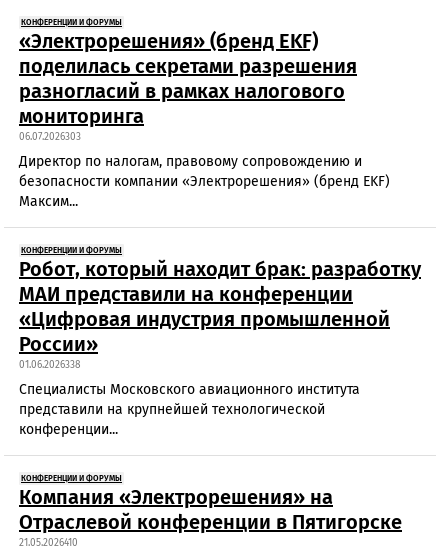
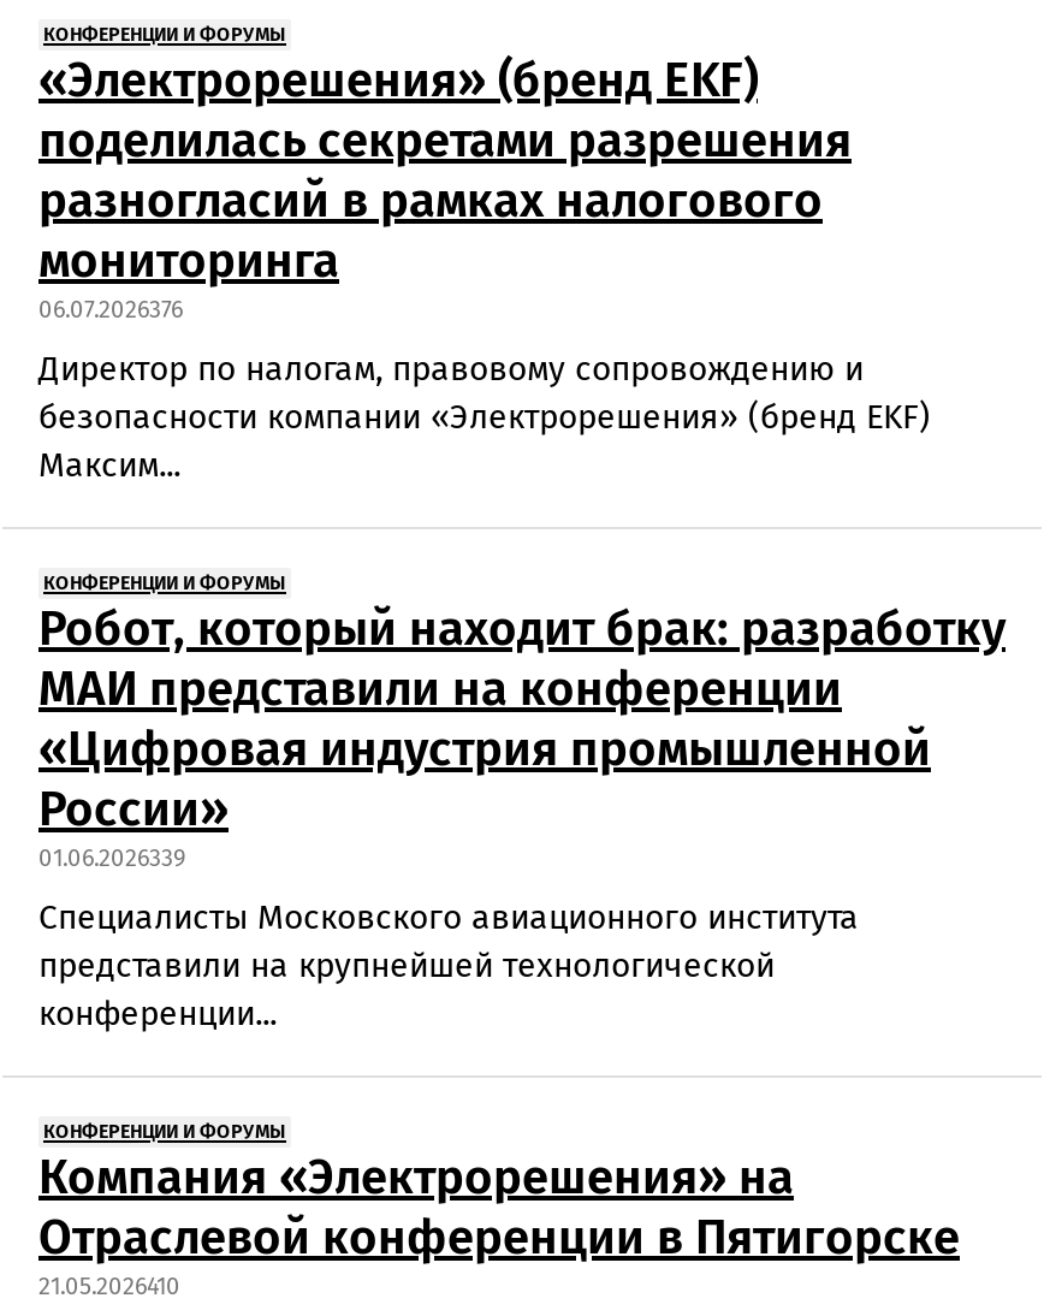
[19,131,81,143] 06.07.2026303 -> [38,297,183,326] 06.07.2026376
[19,359,81,371] 01.06.2026338 -> [38,845,185,874] 01.06.2026339

